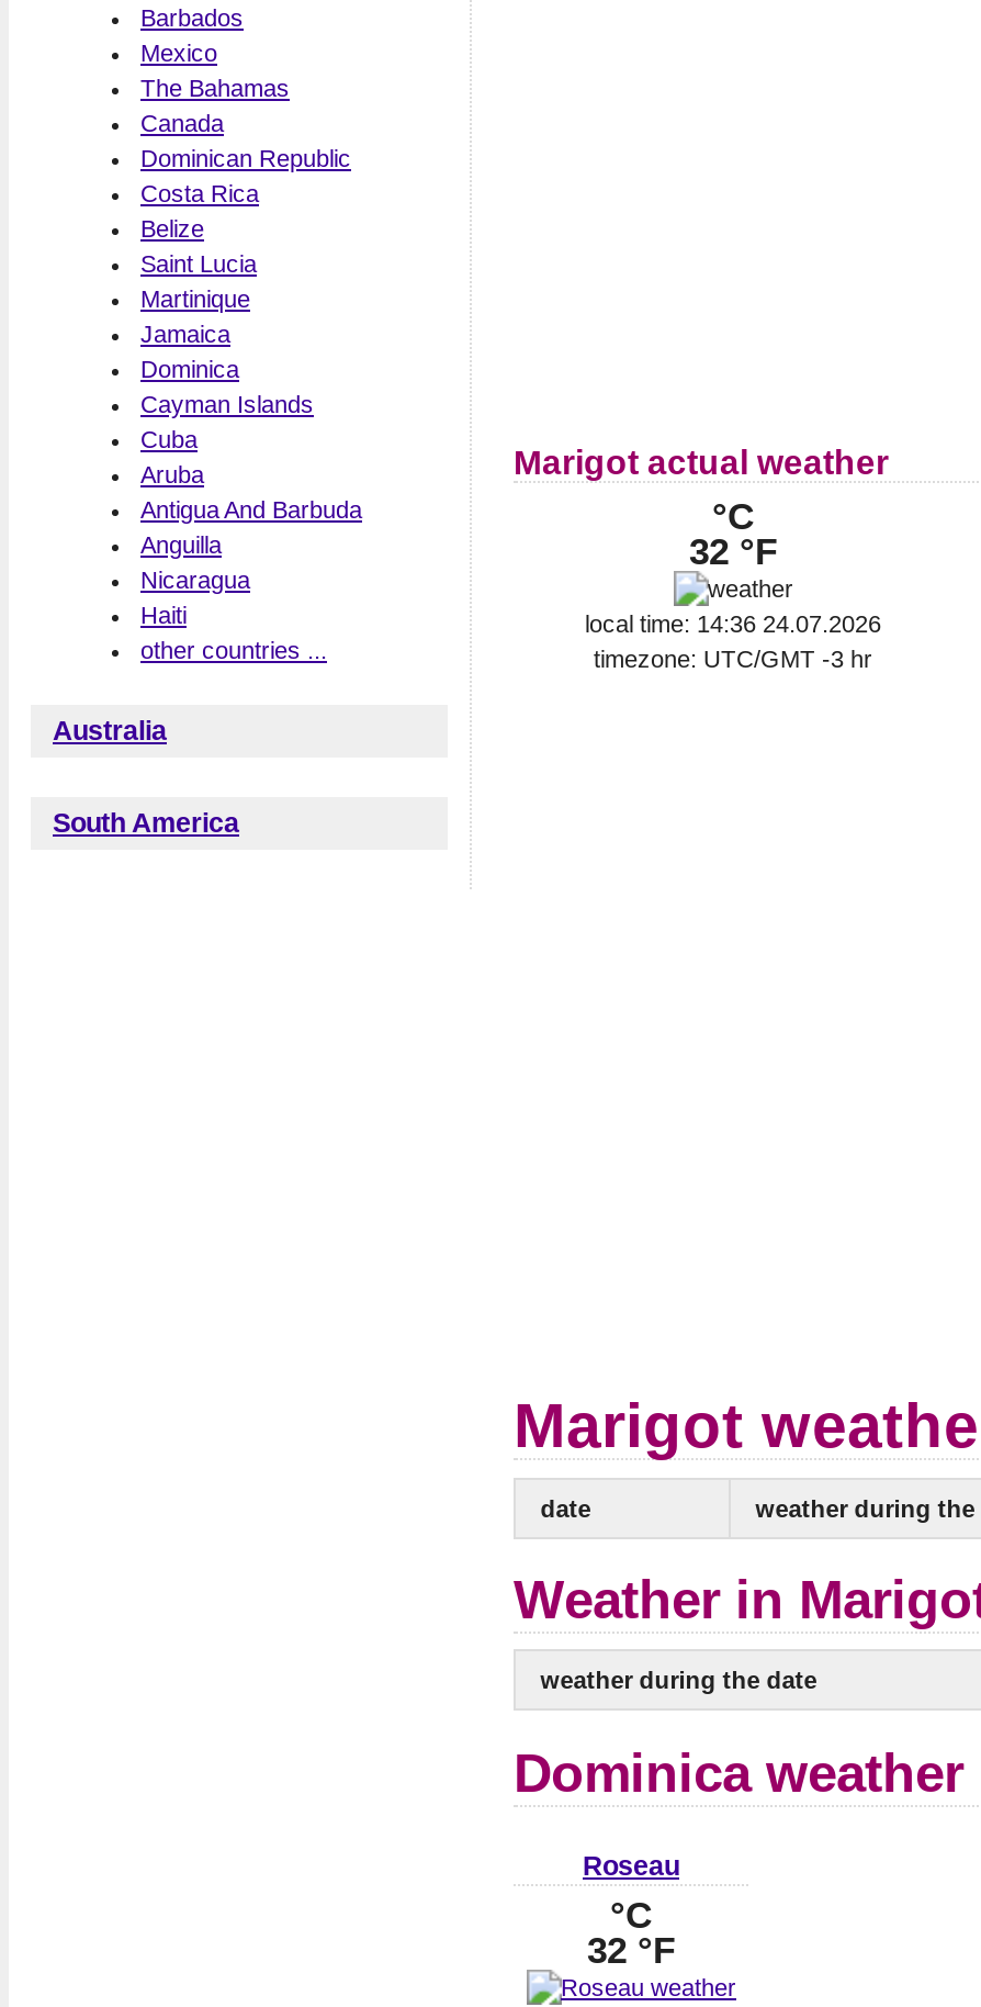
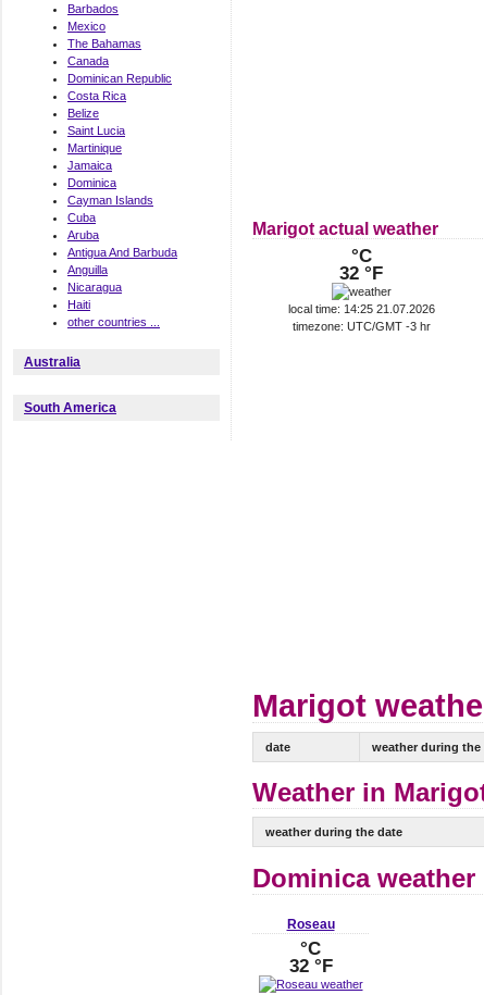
[585,610,881,636] local time: 14:36 24.07.2026 -> [288,302,435,315] local time: 14:25 21.07.2026

